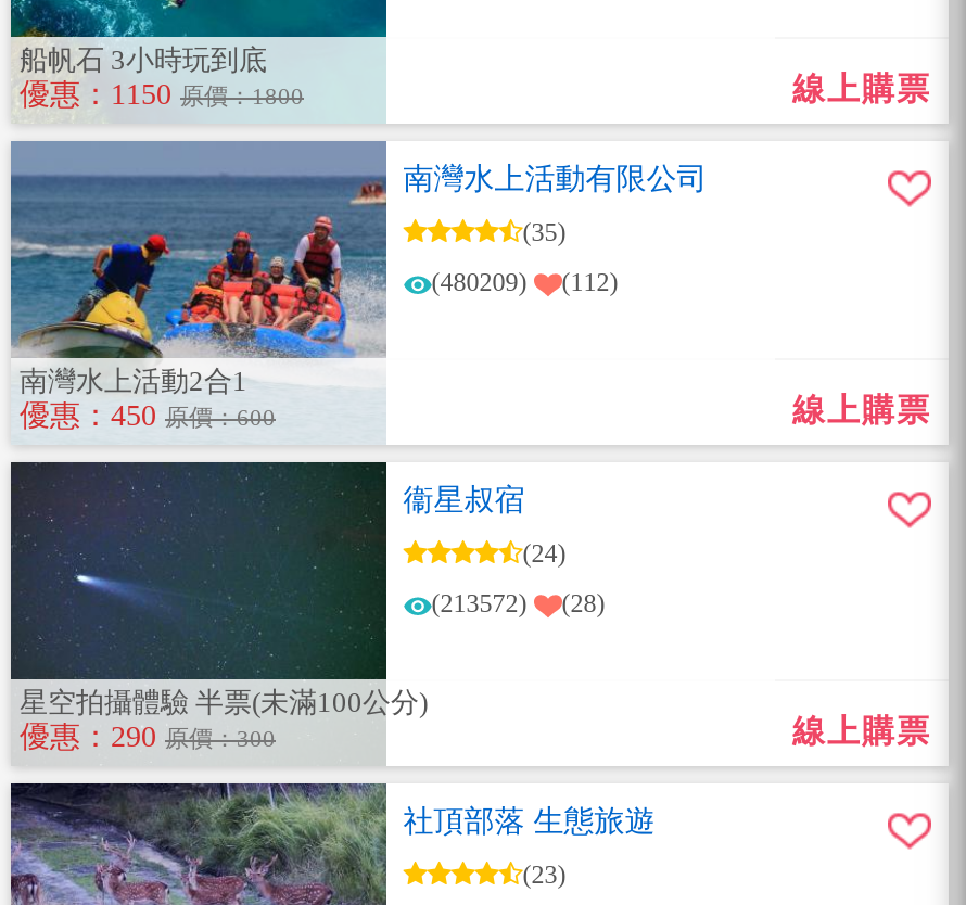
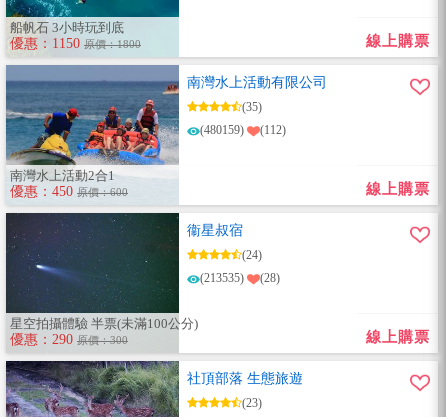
[432,267,618,298] (480209) (112) -> [200,123,286,137] (480159) (112)
[432,588,605,619] (213572) (28) -> [200,271,280,285] (213535) (28)

